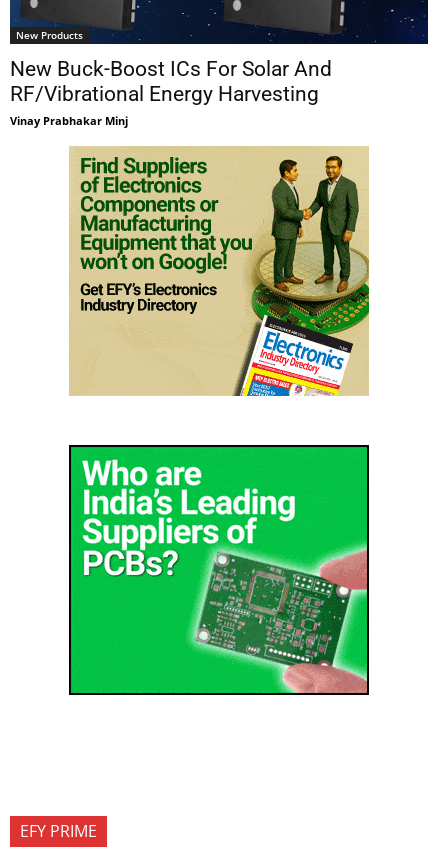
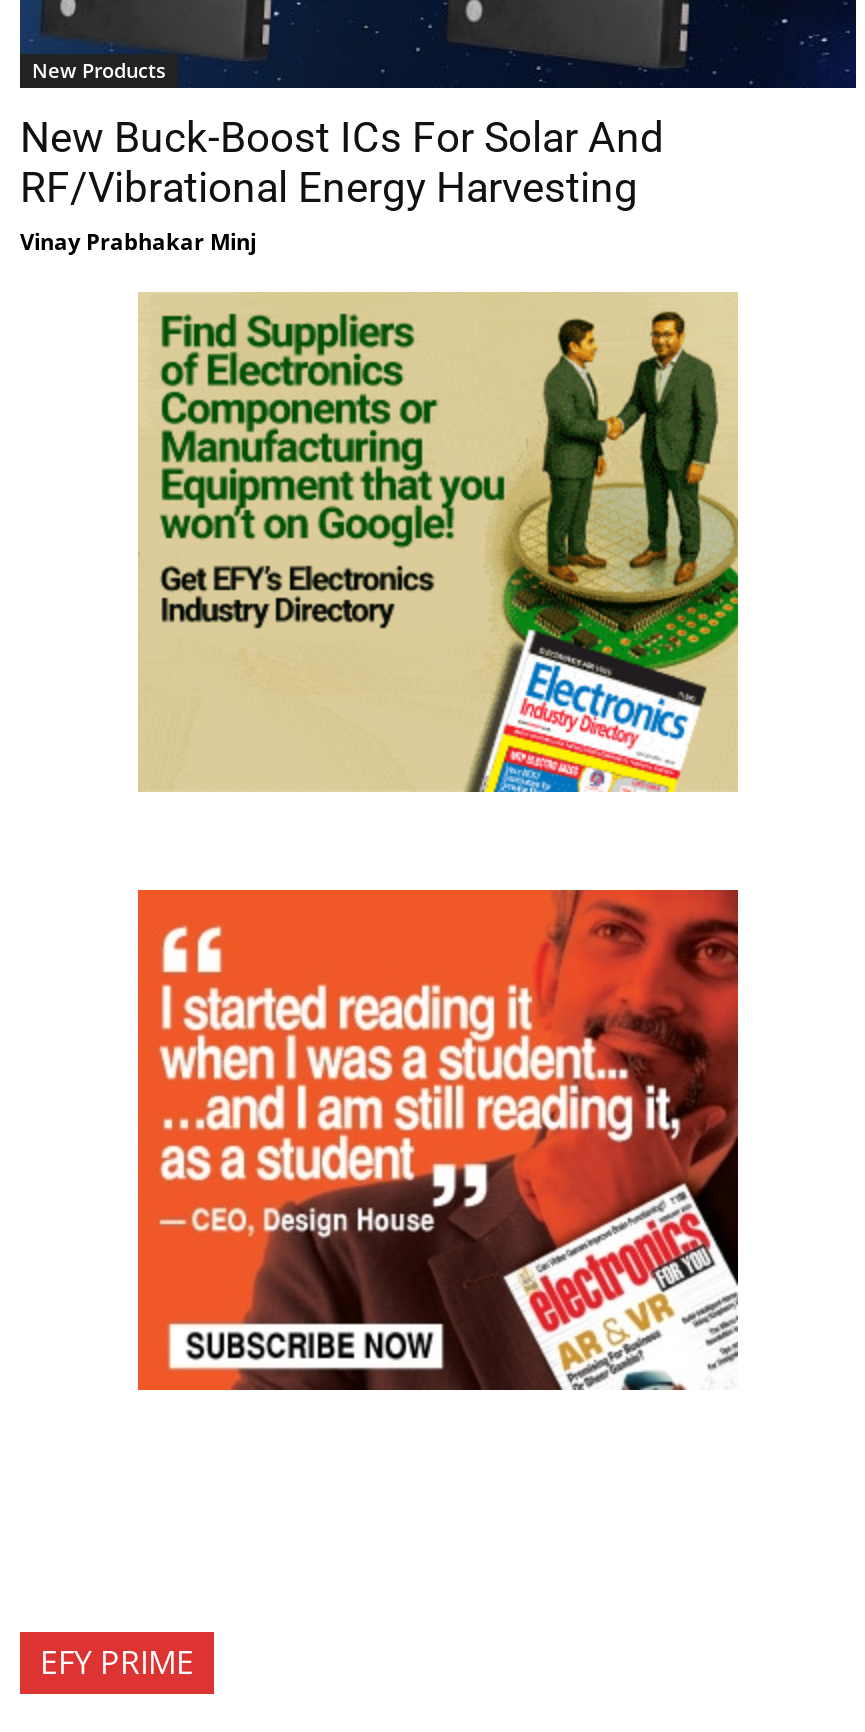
[68,444,370,696] [image] -> [136,888,740,1392] [image]

